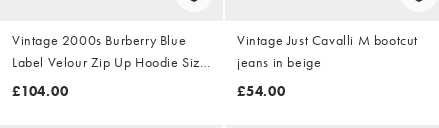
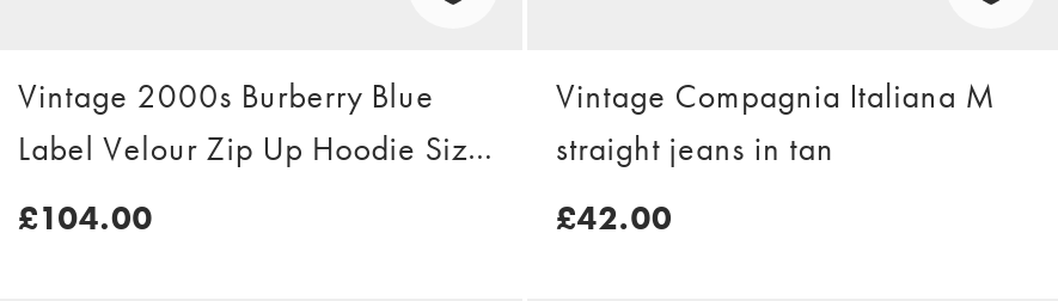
[237,30,418,70] Vintage Just Cavalli M bootcut | jeans in beige -> [556,73,995,168] Vintage Compagnia Italiana M | straight jeans in tan
[237,81,286,99] £54.00 -> [556,195,673,238] £42.00

